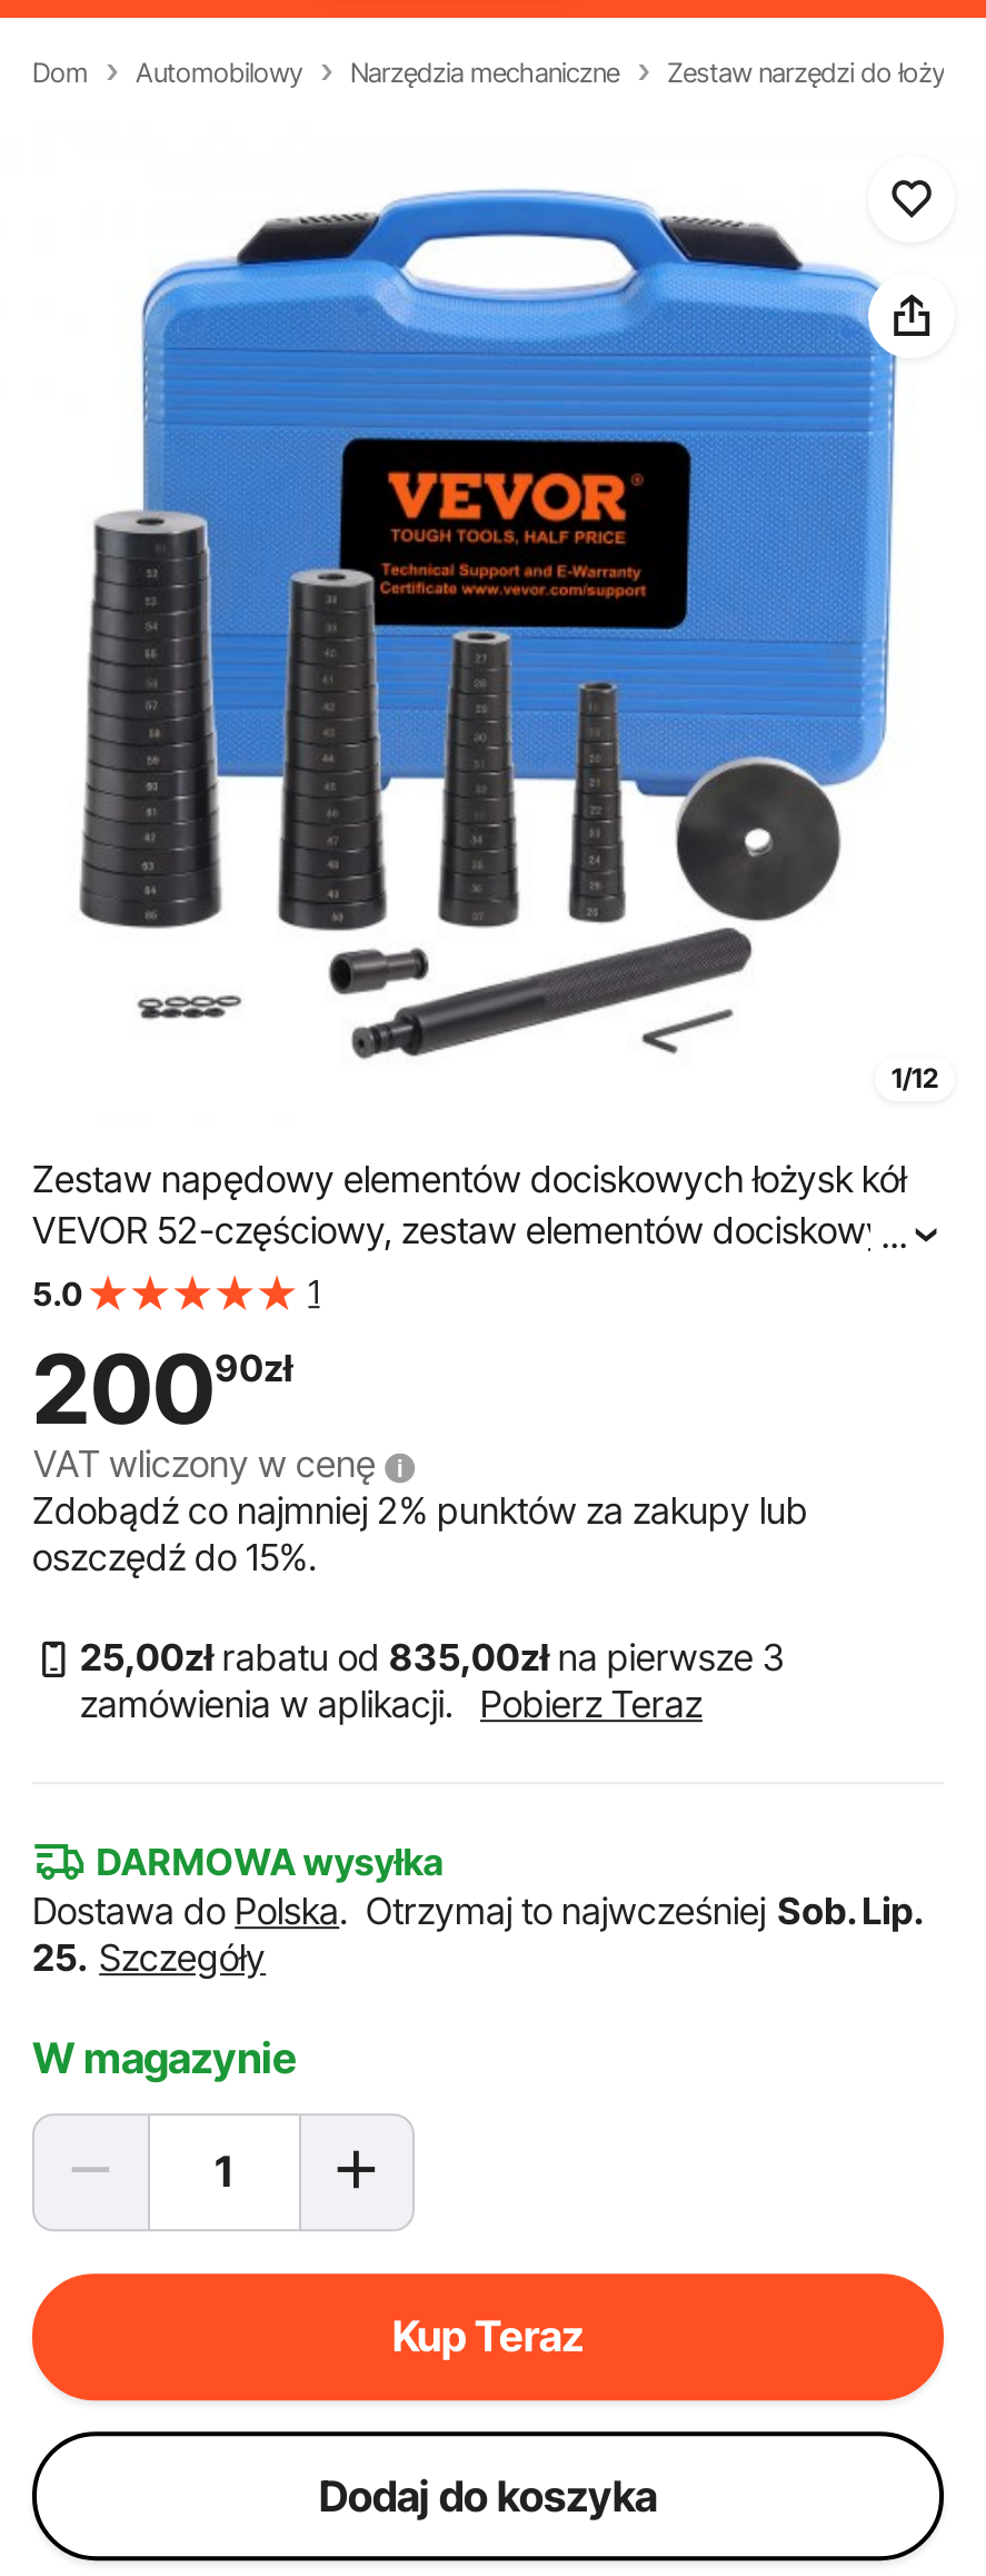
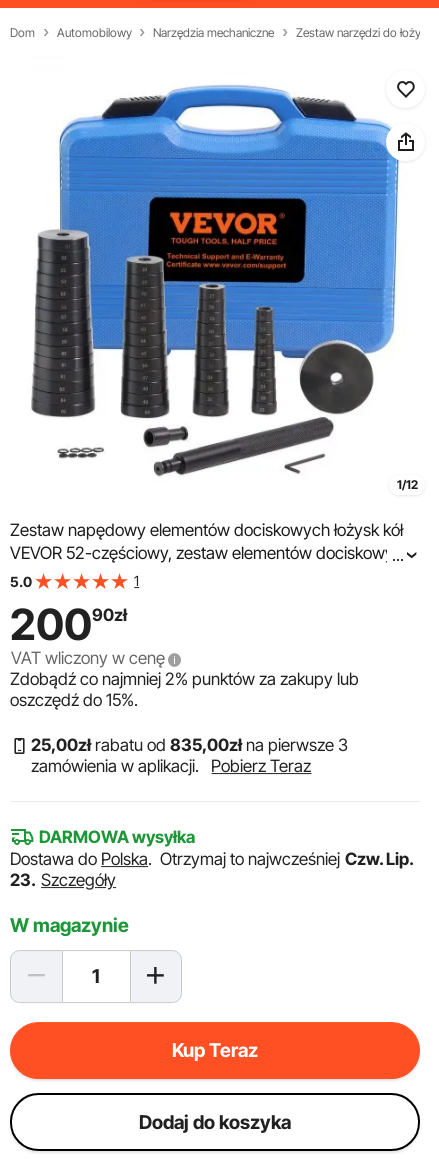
[32,1889,922,1934] Dostawa do Polska. Otrzymaj to najwcześniej Sob. Lip. -> [10,849,413,869] Dostawa do Polska. Otrzymaj to najwcześniej Czw. Lip.
[32,1936,266,1980] 25. Szczegóły -> [10,870,116,890] 23. Szczegóły

